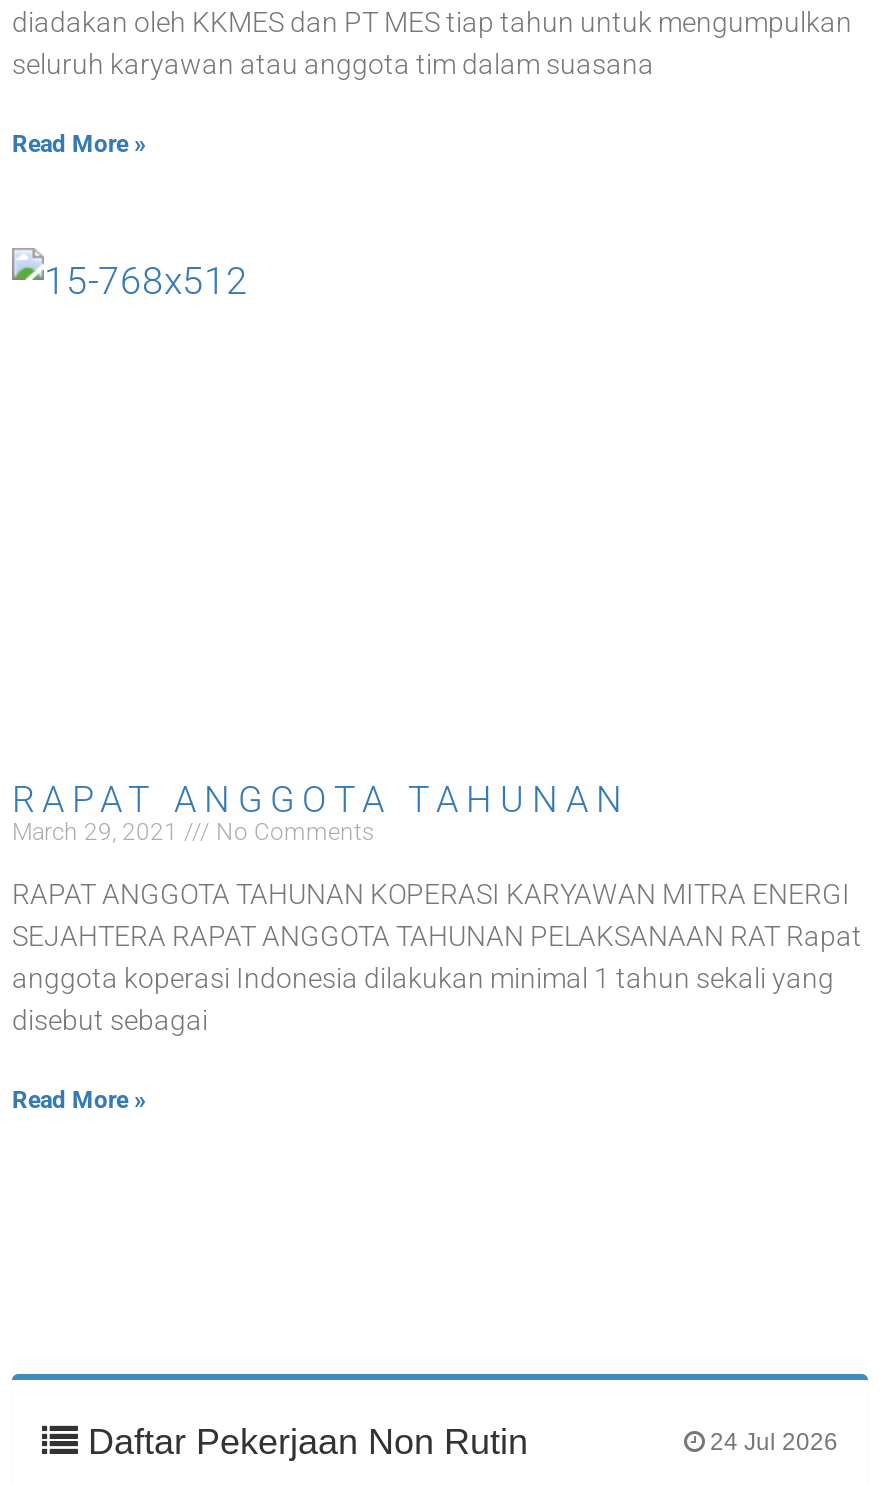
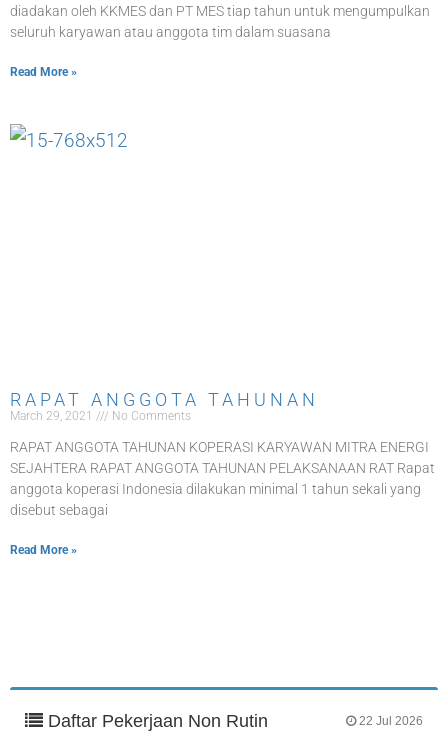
[704,1428,838,1456] 24 Jul 2026 -> [356,714,423,728] 22 Jul 2026

